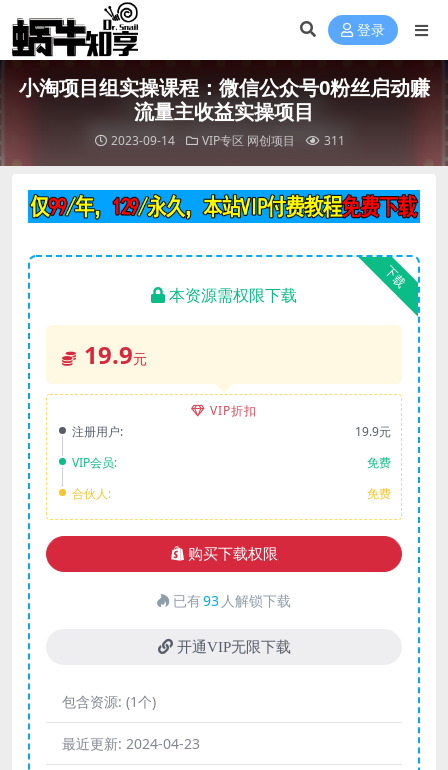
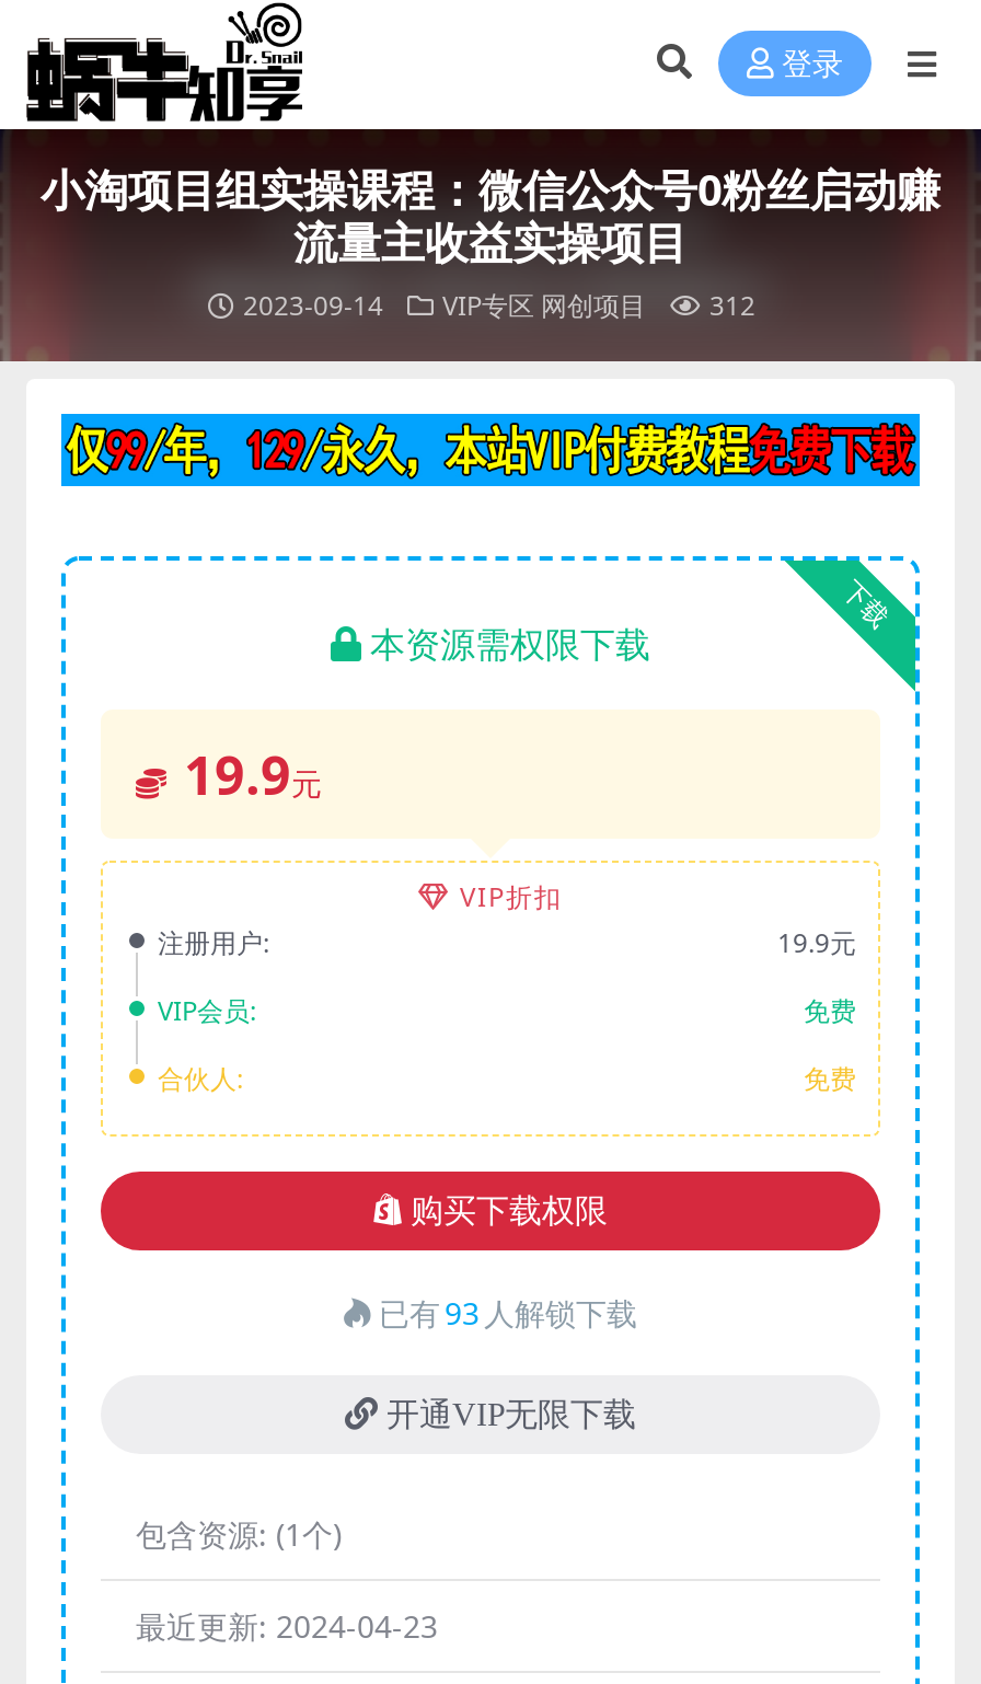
[111,132,345,149] 2023-09-14 VIP专区 网创项目 311 -> [243,287,755,324] 2023-09-14 VIP专区 网创项目 312

